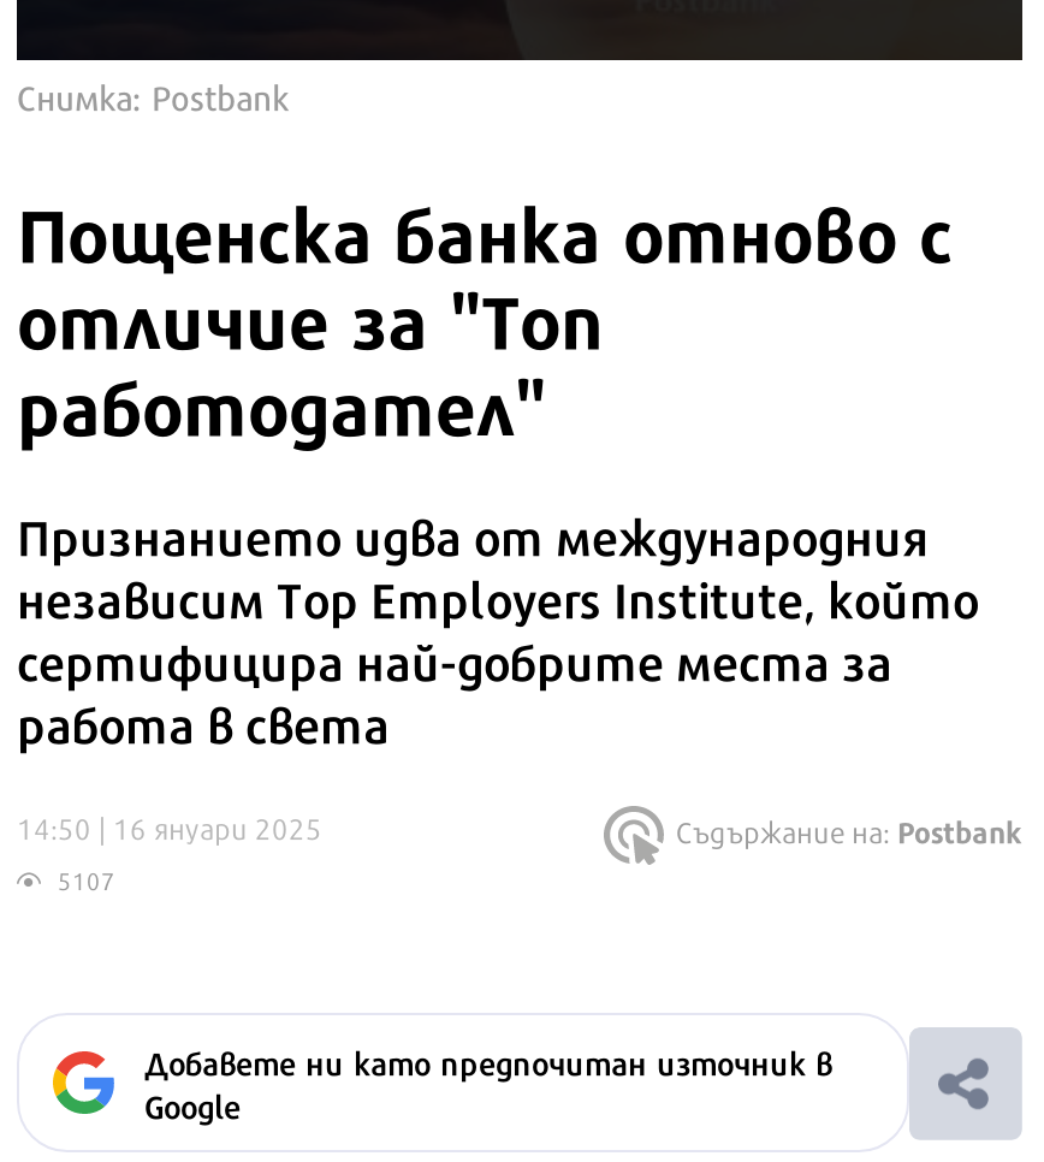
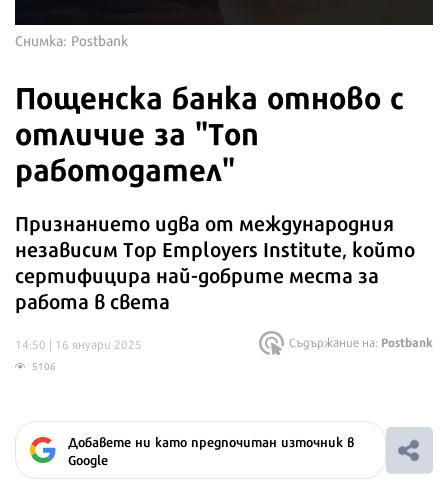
[58,861,115,897] 5107 -> [32,358,56,373] 5106

